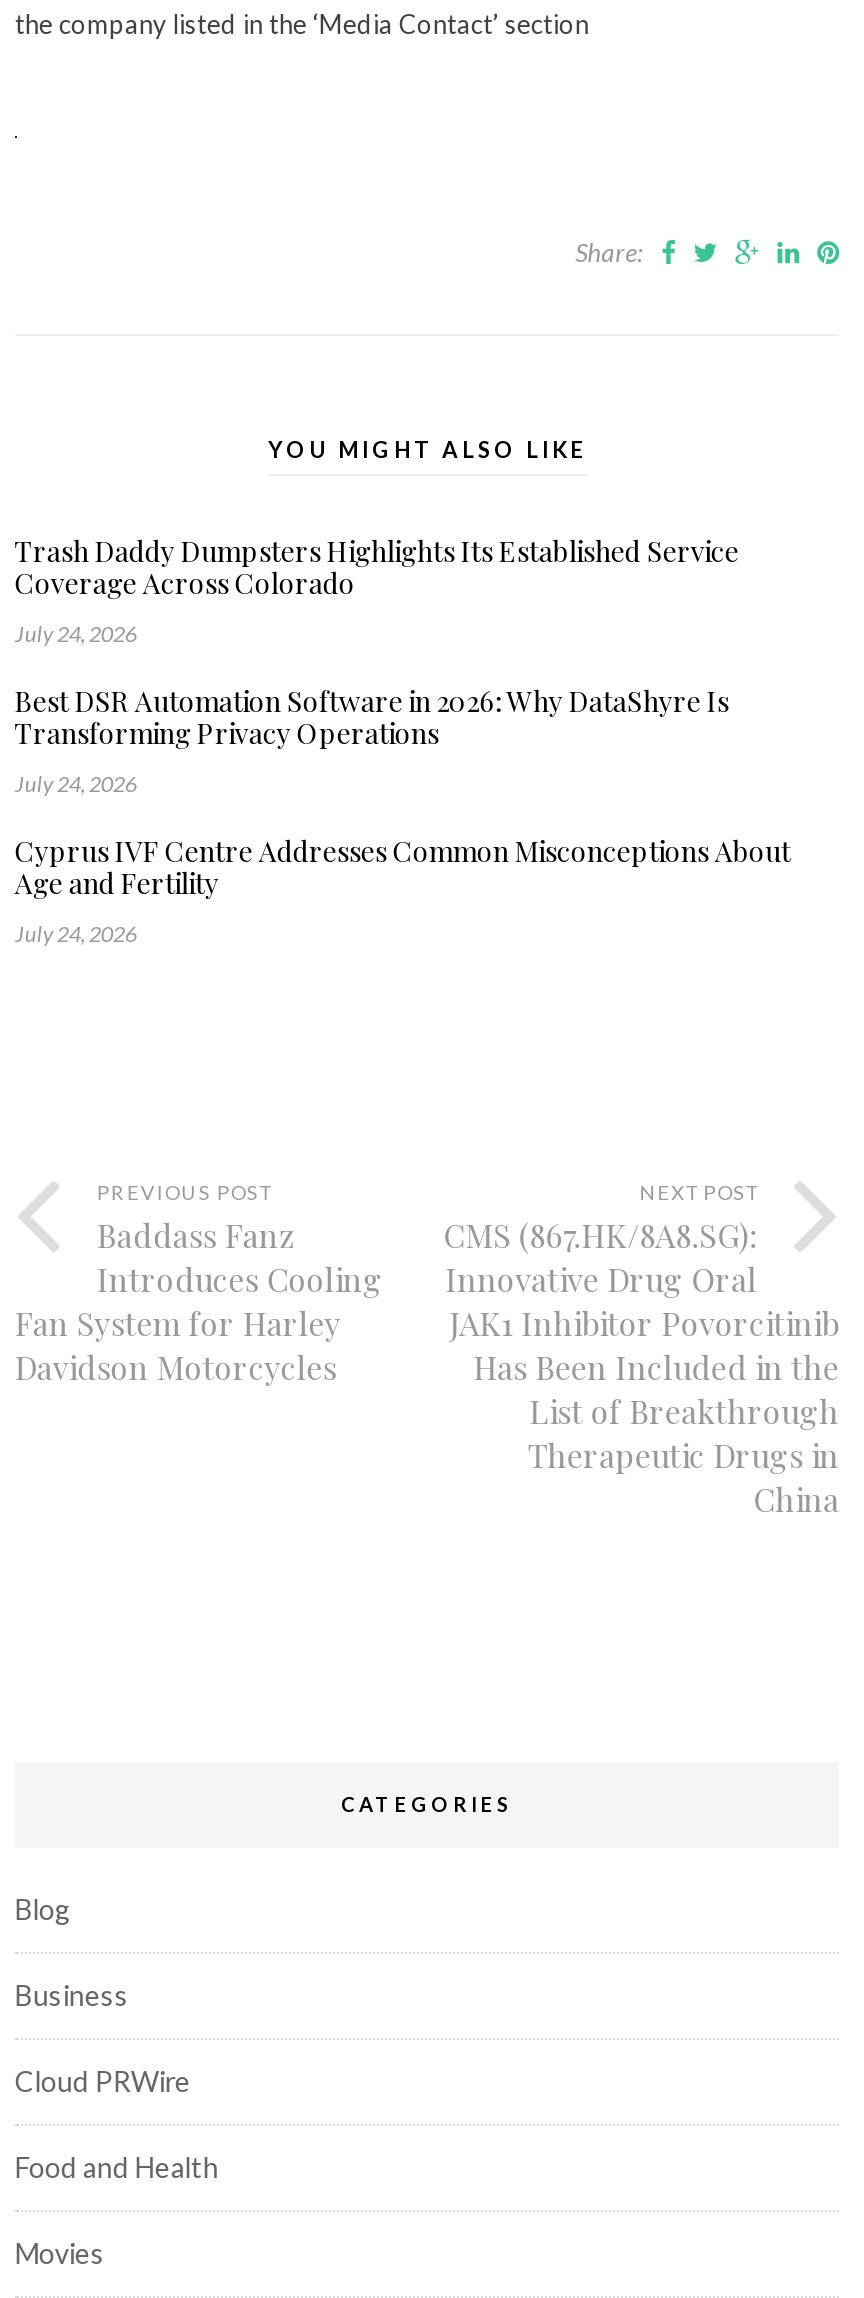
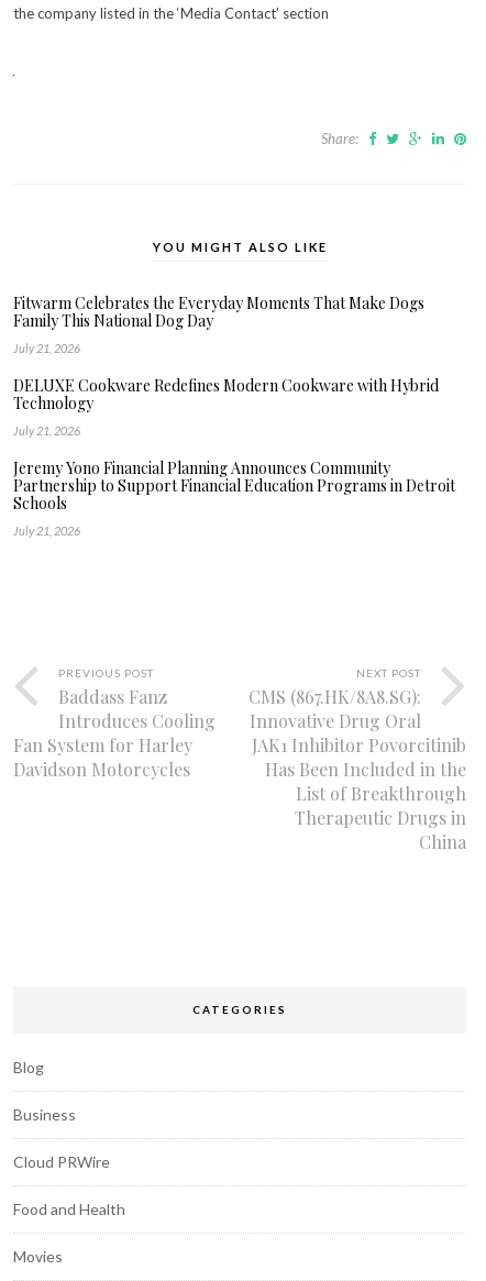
[15,532,739,602] Trash Daddy Dumpsters Highlights Its Established Service | Coverage Across Colorado -> [13,293,424,331] Fitwarm Celebrates the Everyday Moments That Make Dogs | Family This National Dog Day
[15,620,137,646] July 24, 2026 -> [13,341,80,355] July 21, 2026
[15,682,729,752] Best DSR Automation Software in 2026: Why DataShyre Is | Transforming Privacy Operations -> [13,375,439,414] DELUXE Cookware Redefines Modern Cookware with Hybrid | Technology
[15,770,137,796] July 24, 2026 -> [13,424,80,438] July 21, 2026
[15,832,791,902] Cyprus IVF Centre Addresses Common Misconceptions About | Age and Fertility -> [13,458,455,514] Jeremy Yono Financial Planning Announces Community | Partnership to Support Financial Education Programs in Detroit | Schools
[15,920,137,946] July 24, 2026 -> [13,524,80,538] July 21, 2026

